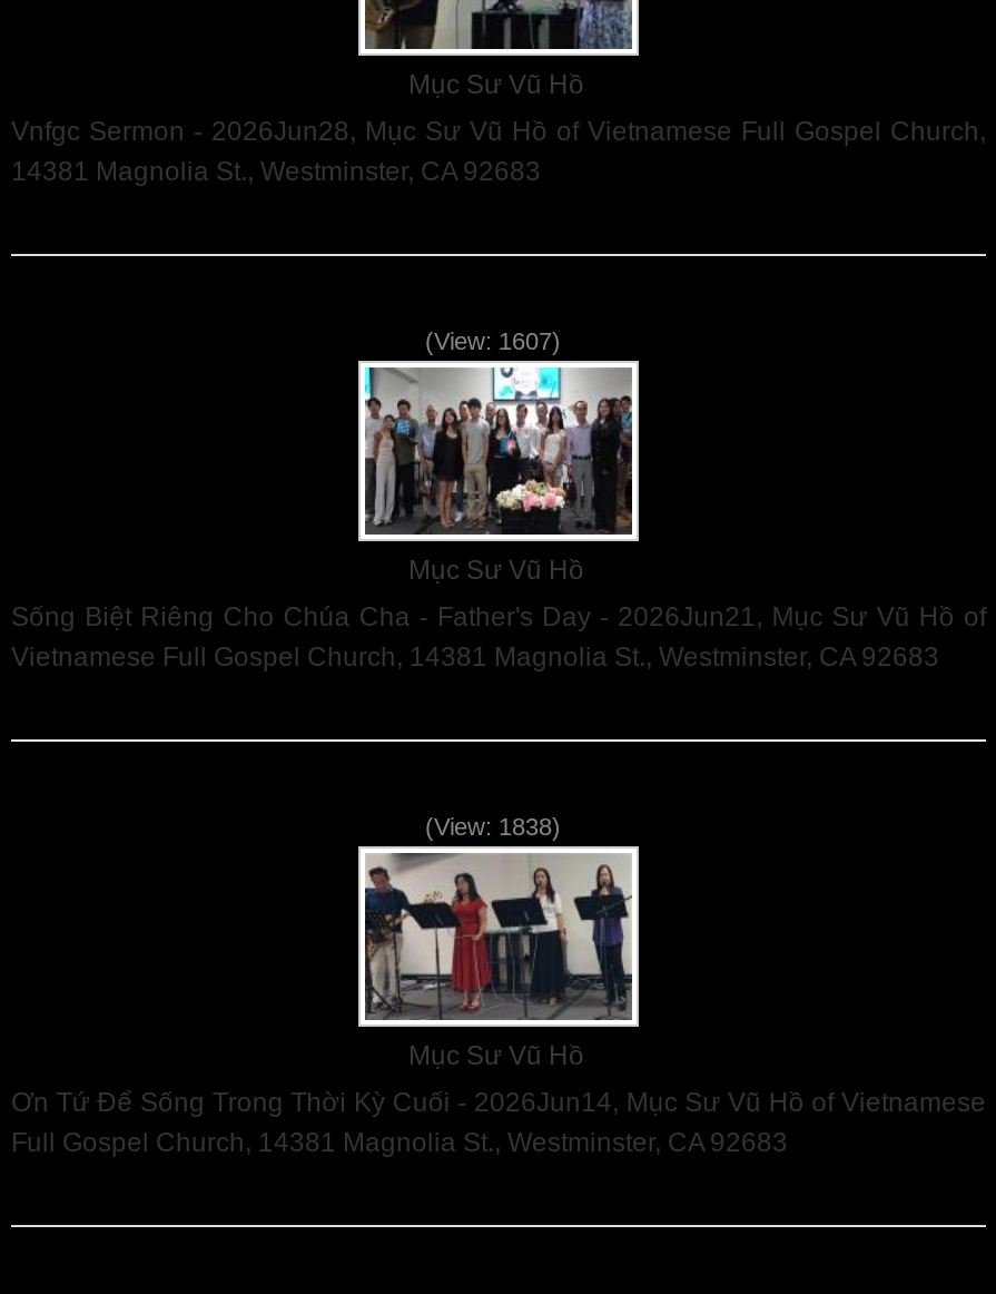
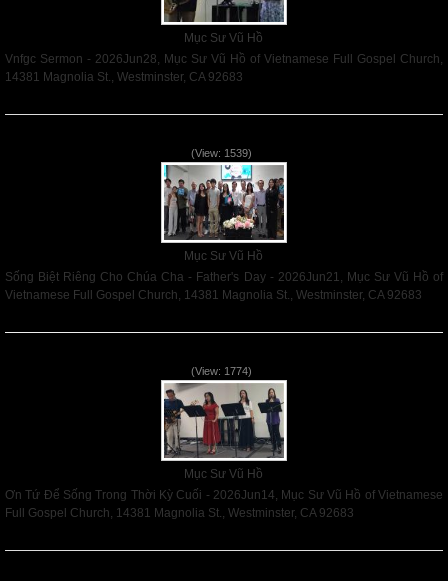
[425,327,561,354] (View: 1607) -> [191,147,252,159] (View: 1539)
[425,813,561,840] (View: 1838) -> [191,365,252,377] (View: 1774)

